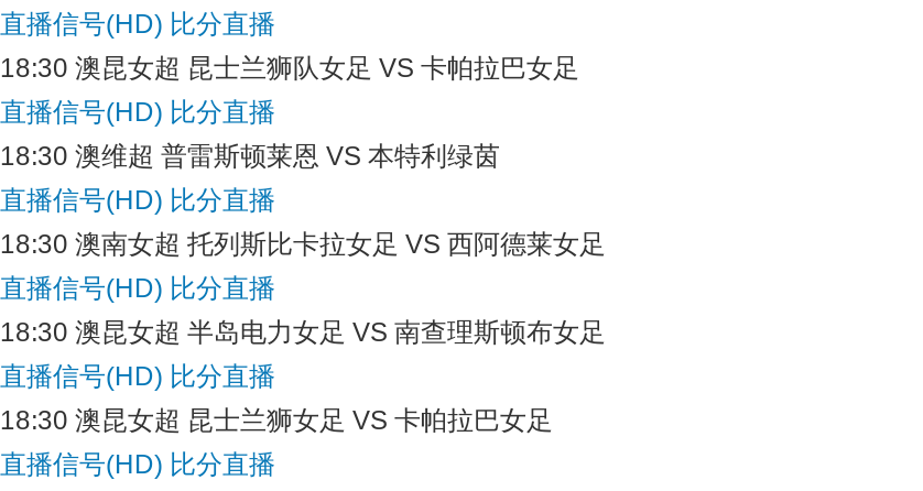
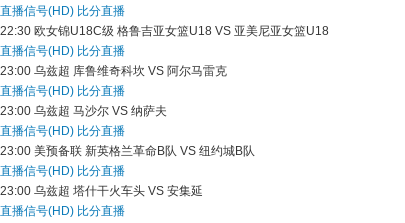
[0,53,579,84] 18:30 澳昆女超昆士兰狮队女足 VS 卡帕拉巴女足 -> [0,24,329,38] 22:30 欧女锦U18C级格鲁吉亚女篮U18 VS 亚美尼亚女篮U18
[0,141,500,172] 18:30 澳维超普雷斯顿莱恩 VS 本特利绿茵 -> [0,64,227,78] 23:00 乌兹超库鲁维奇科坎 VS 阿尔马雷克
[0,229,606,260] 18:30 澳南女超托列斯比卡拉女足 VS 西阿德莱女足 -> [0,104,167,118] 23:00 乌兹超马沙尔 VS 纳萨夫
[0,317,606,348] 18:30 澳昆女超半岛电力女足 VS 南查理斯顿布女足 -> [0,144,255,158] 23:00 美预备联新英格兰革命B队 VS 纽约城B队
[0,405,553,436] 18:30 澳昆女超昆士兰狮女足 VS 卡帕拉巴女足 -> [0,184,203,198] 23:00 乌兹超塔什干火车头 VS 安集延

